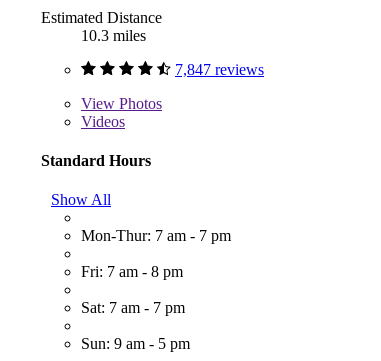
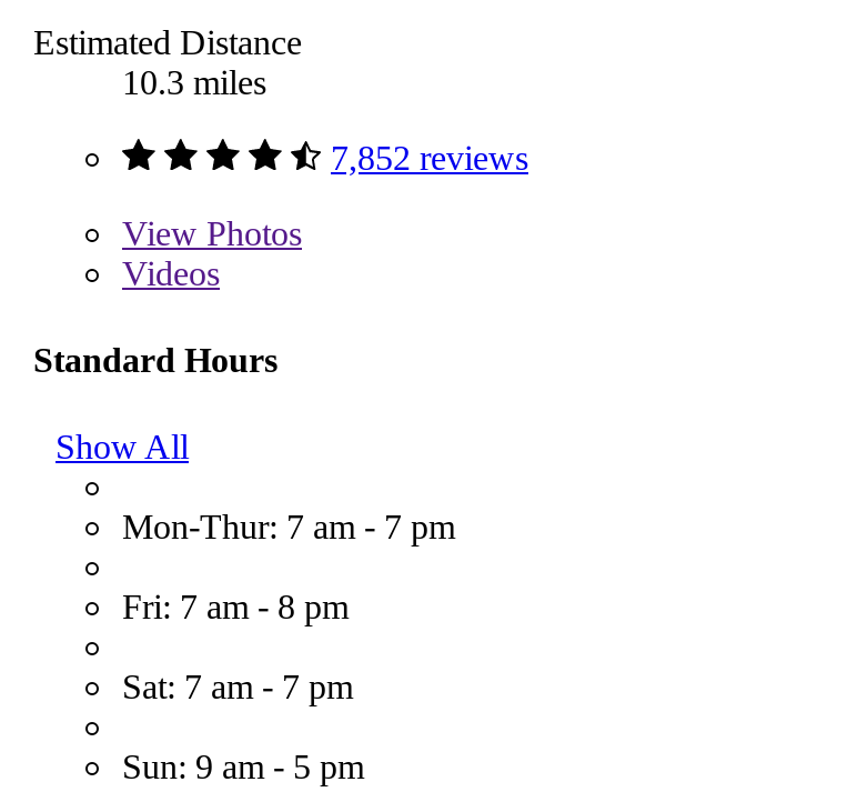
[175,61,264,78] 7,847 reviews -> [331,138,528,176] 7,852 reviews

